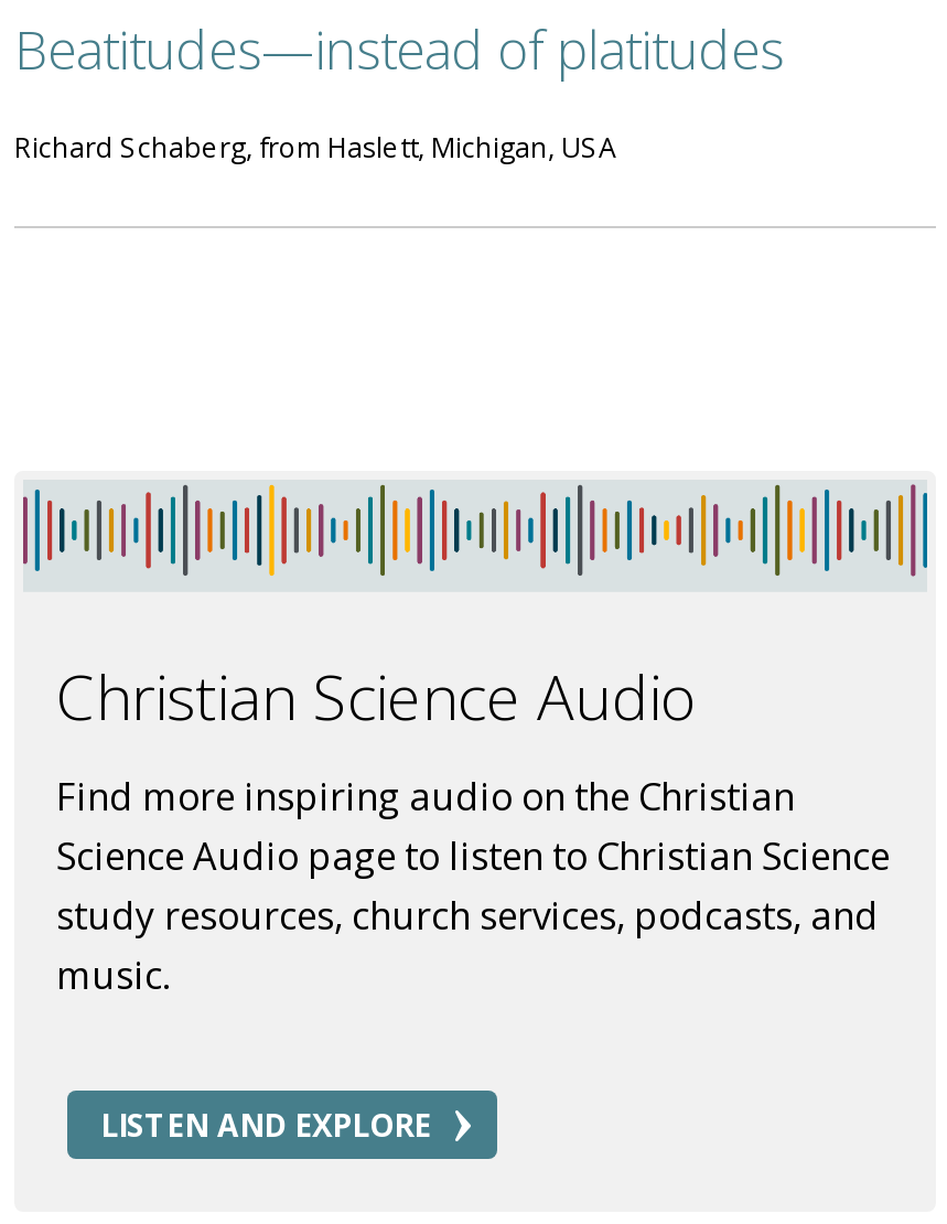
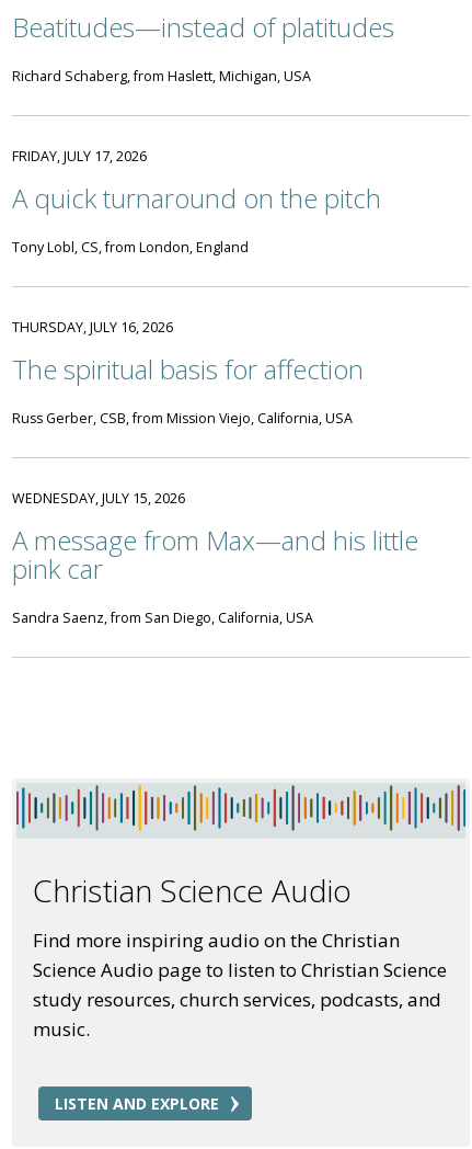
none -> [12,147,381,257] FRIDAY, JULY 17, 2026 | A quick turnaround on the pitch | Tony Lobl, CS, from London, England
none -> [12,318,364,428] THURSDAY, JULY 16, 2026 | The spiritual basis for affection | Russ Gerber, CSB, from Mission Viejo, California, USA
none -> [12,489,418,627] WEDNESDAY, JULY 15, 2026 | A message from Max—and his little | pink car | Sandra Saenz, from San Diego, California, USA

